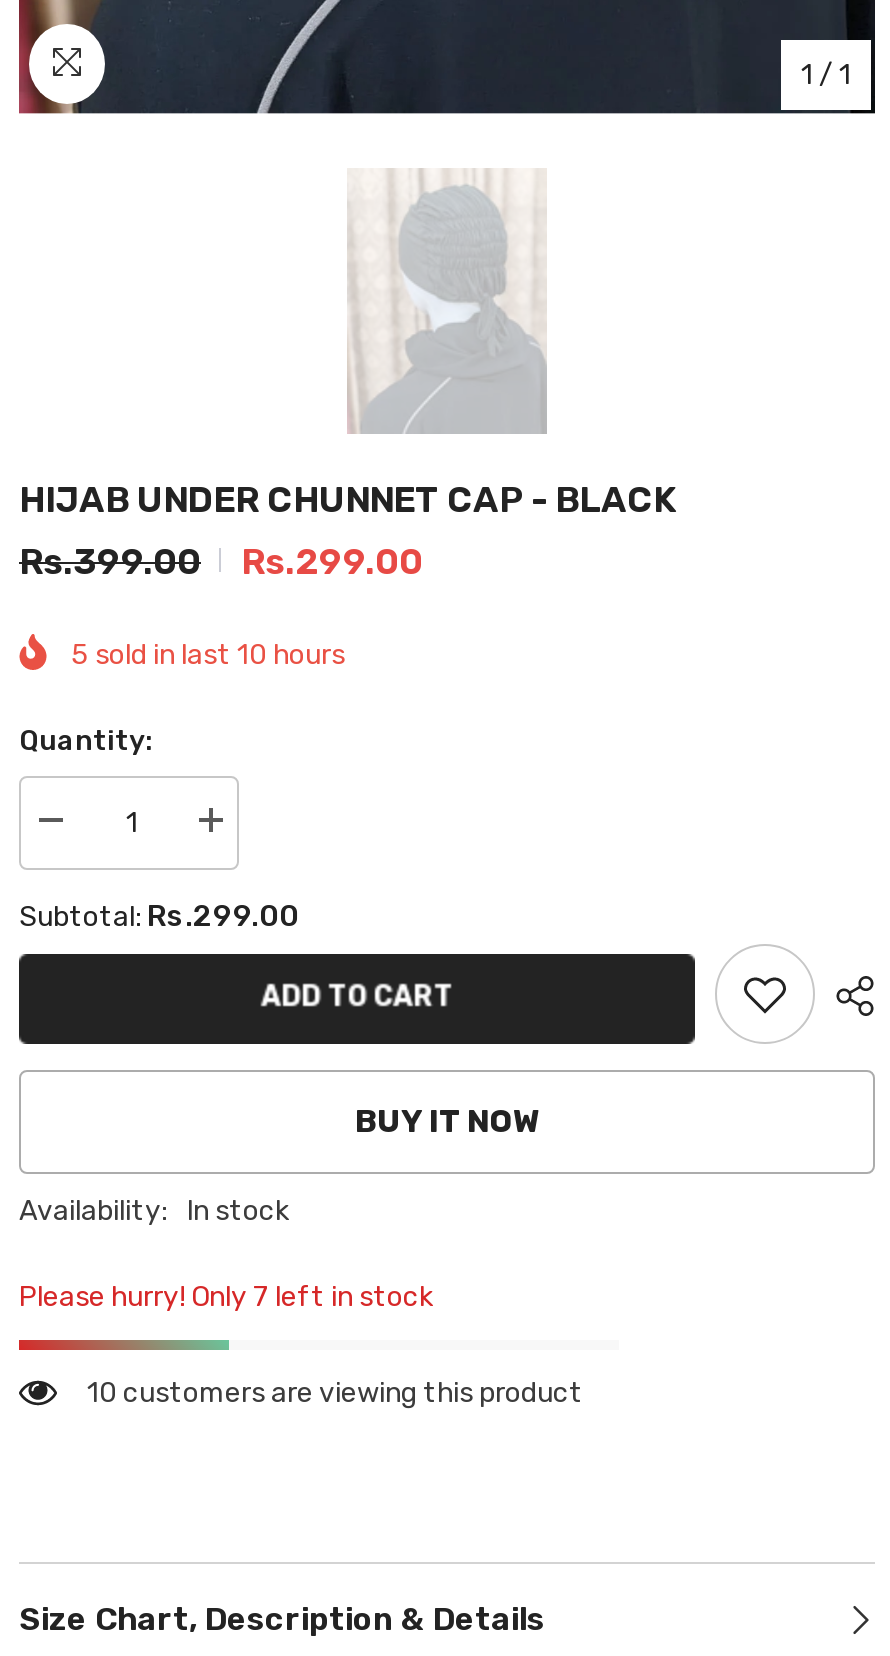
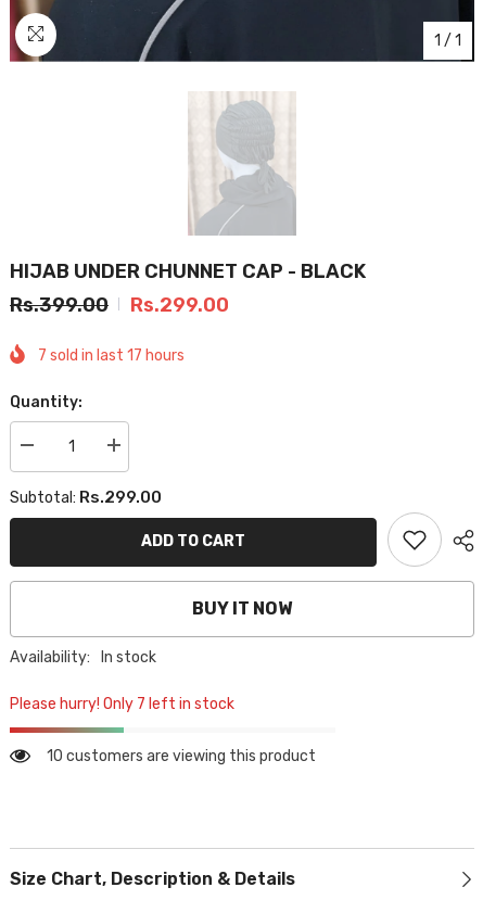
[71,637,345,671] 5 sold in last 10 hours -> [38,346,185,364] 7 sold in last 17 hours

